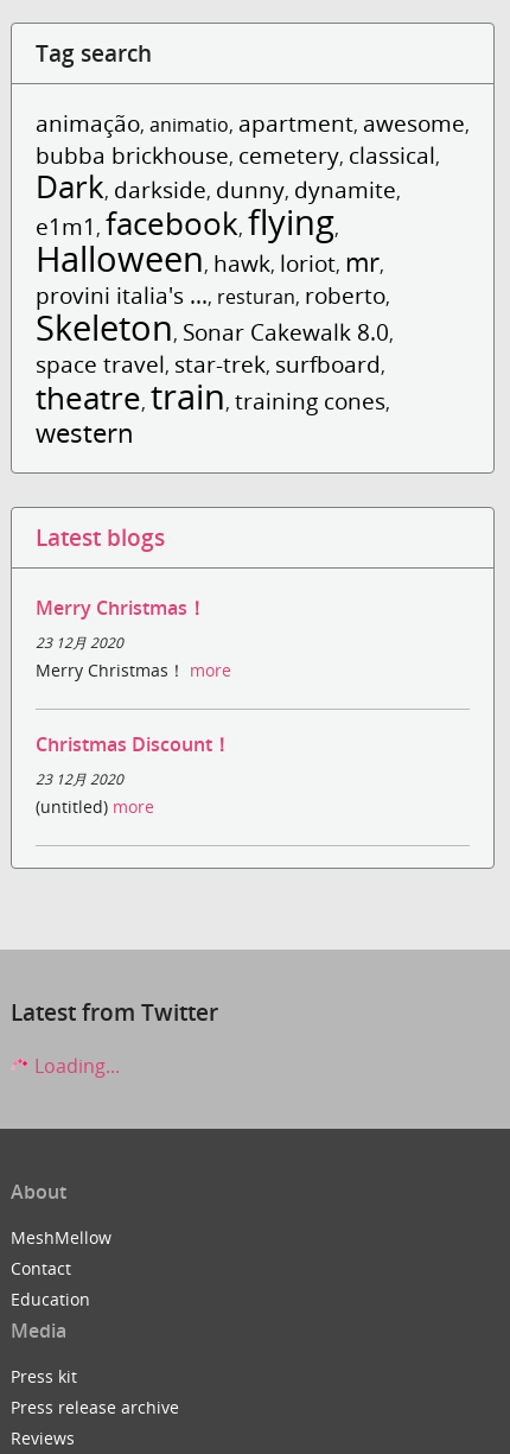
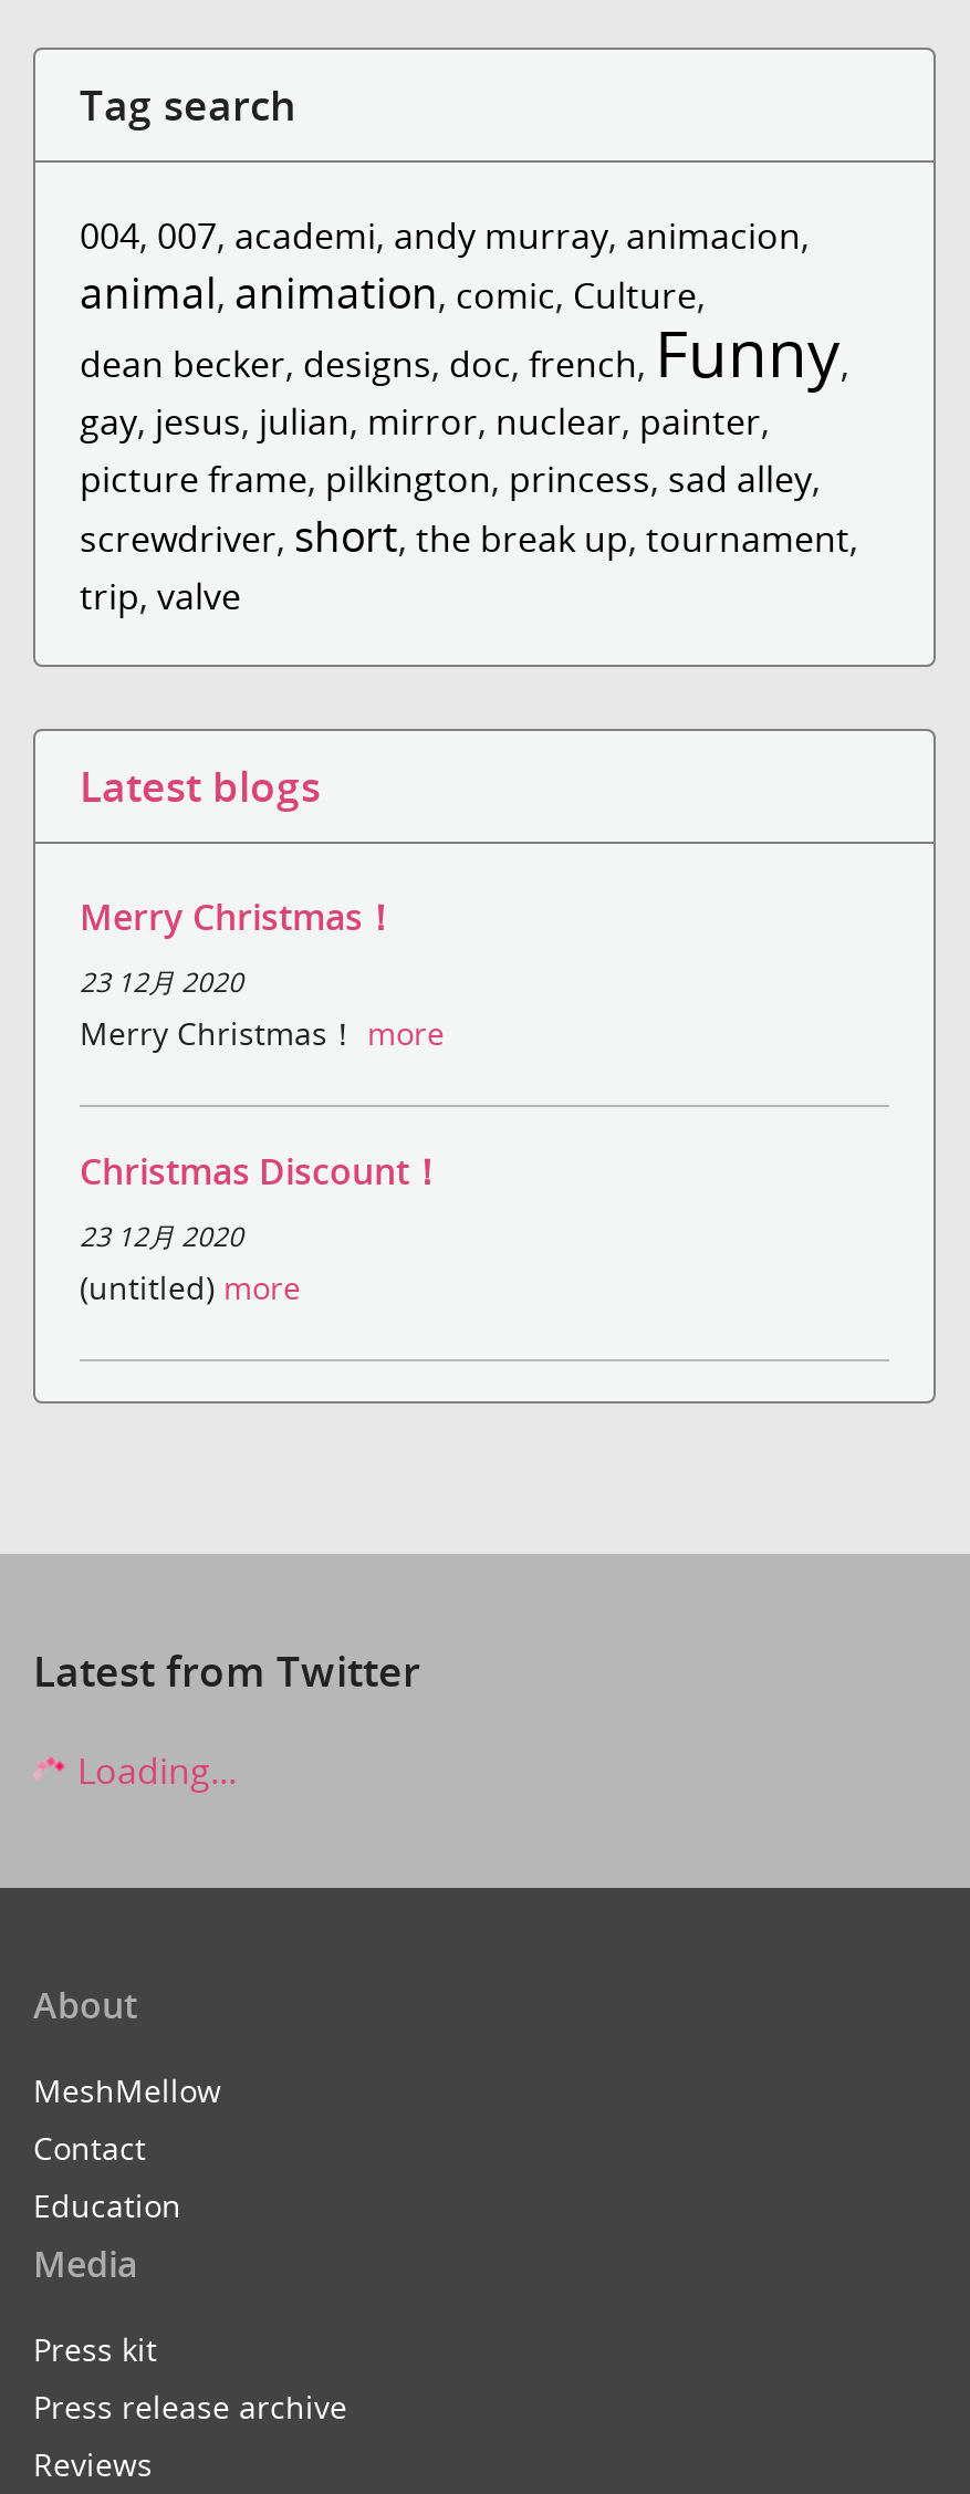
[36,106,470,451] animação, animatio, apartment, awesome, | bubba brickhouse, cemetery, classical, | Dark, darkside, dunny, dynamite, | e1m1,facebook,flying, | Halloween,hawk,loriot, mr, | provini italia's ..., resturan, roberto, | Skeleton,Sonar Cakewalk 8.0, | space travel, star-trek, surfboard, | theatre,train,training cones, | western -> [80,210,858,620] 004, 007, academi, andy murray, animacion, | animal, animation, comic, Culture, | dean becker,designs,doc,french,Funny, | gay, jesus, julian, mirror, nuclear, painter, | picture frame, pilkington, princess, sad alley, | screwdriver, short, the break up, tournament, | trip, valve

